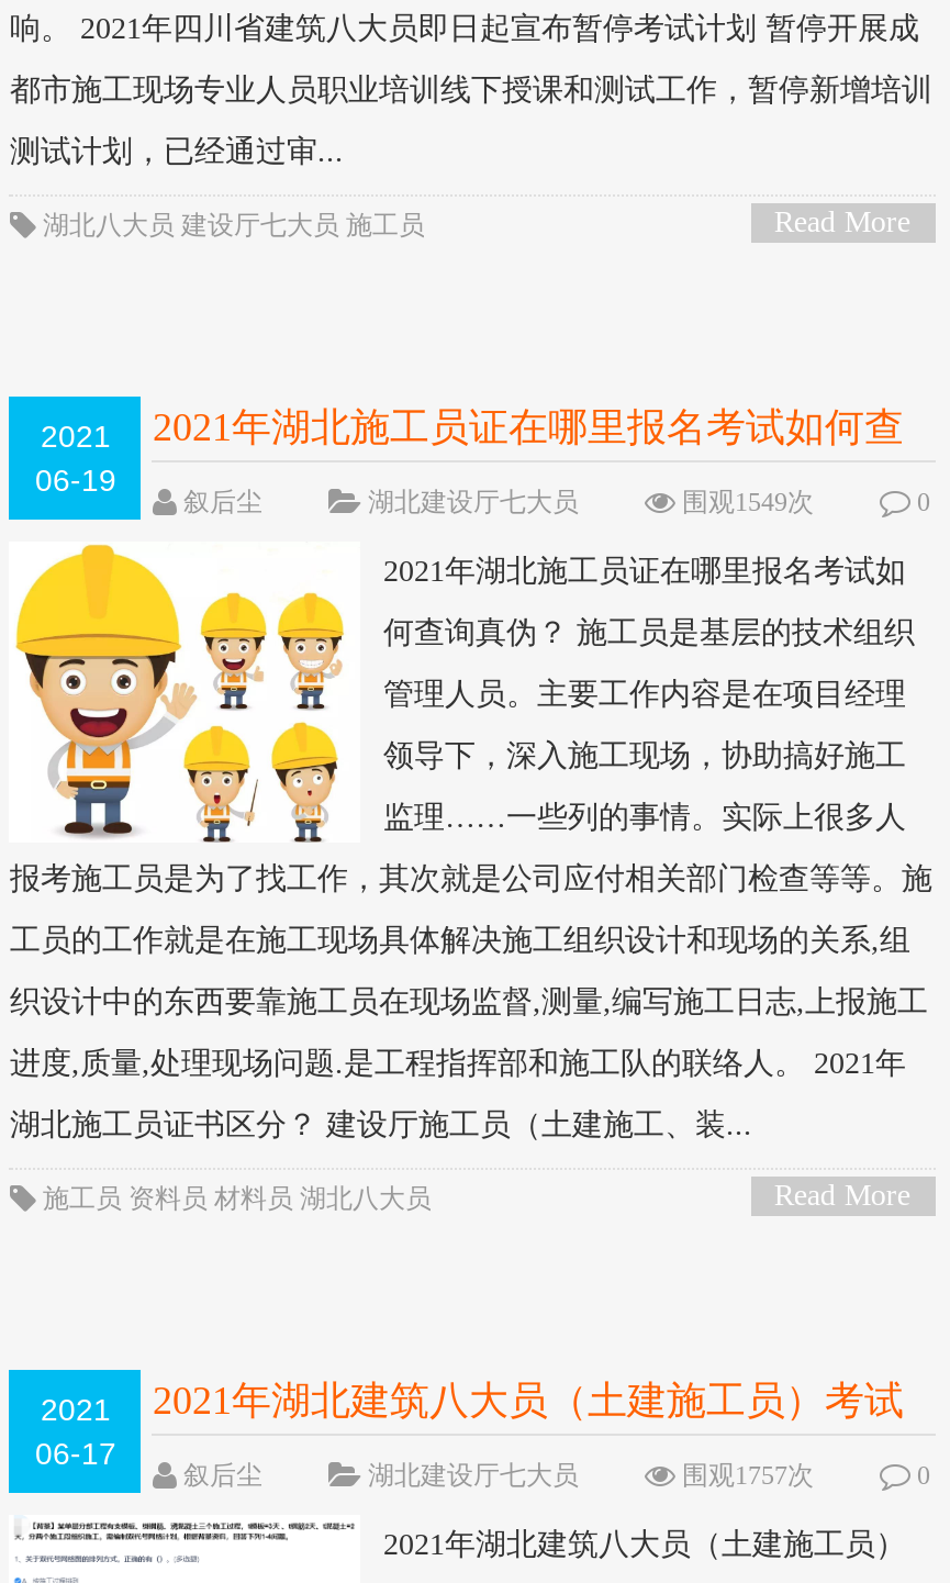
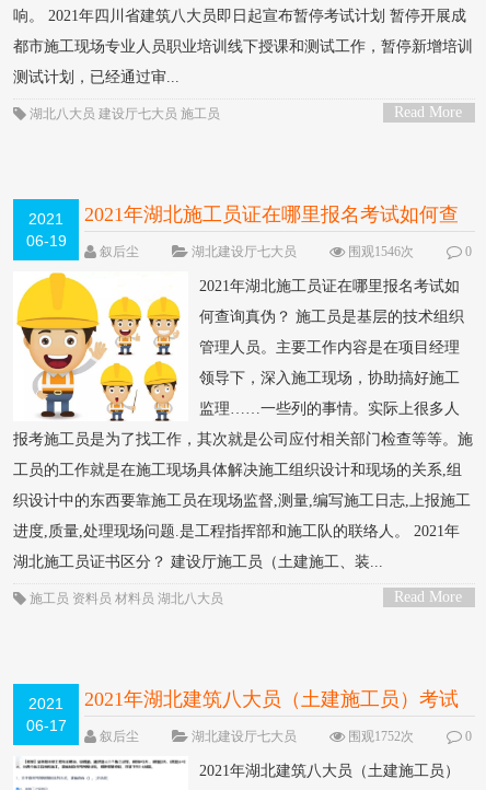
[675,487,814,517] 围观1549次 -> [345,244,414,259] 围观1546次
[675,1460,814,1491] 围观1757次 -> [345,729,414,744] 围观1752次

